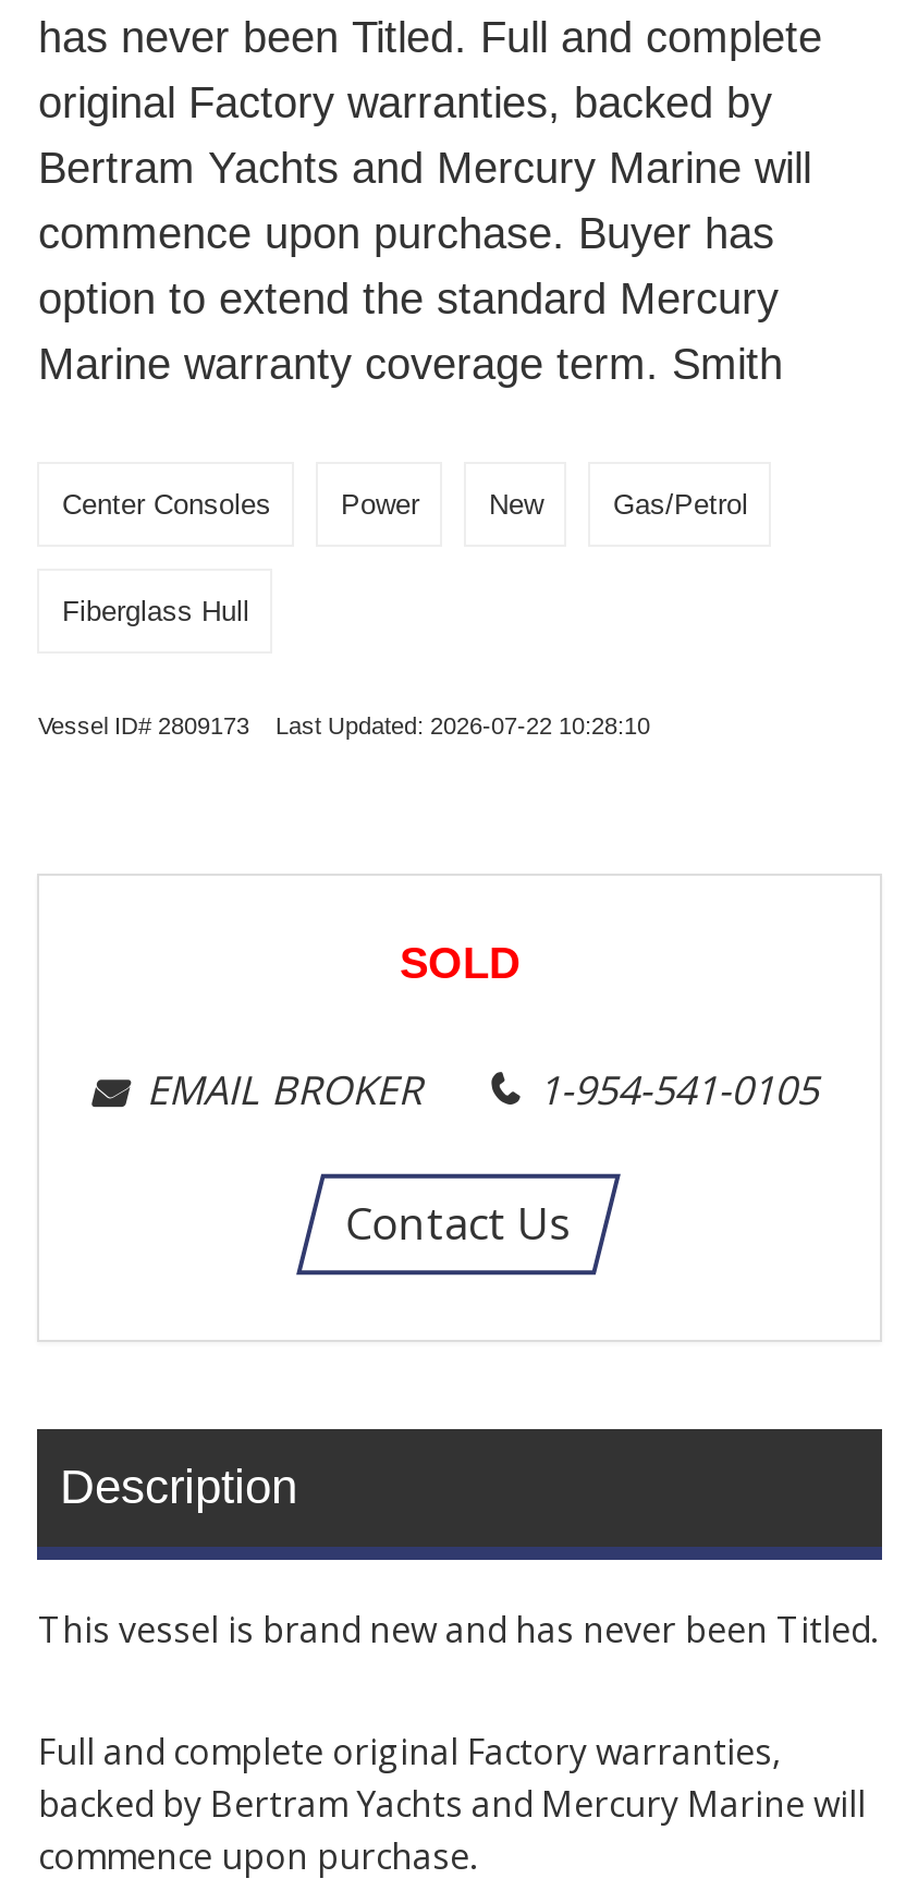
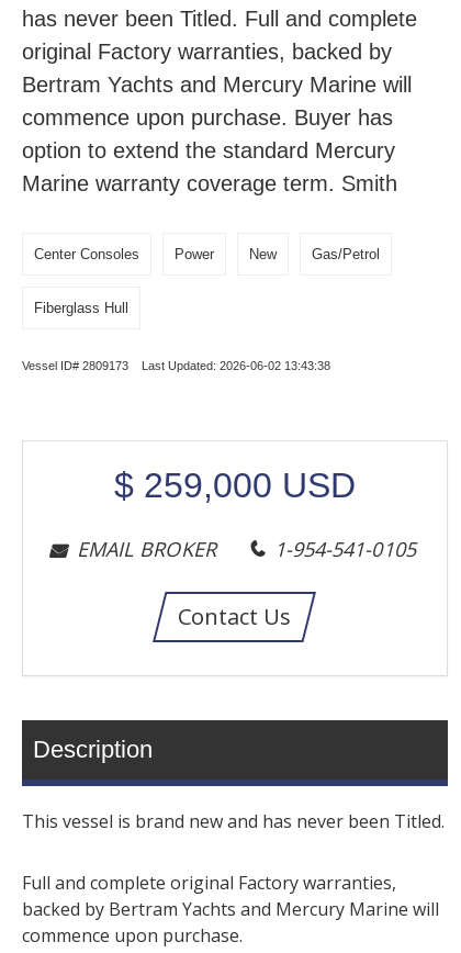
[38,713,650,739] Vessel ID# 2809173 Last Updated: 2026-07-22 10:28:10 -> [22,359,331,373] Vessel ID# 2809173 Last Updated: 2026-06-02 13:43:38
[400,940,519,988] SOLD -> [114,466,356,505] $259,000 USD

